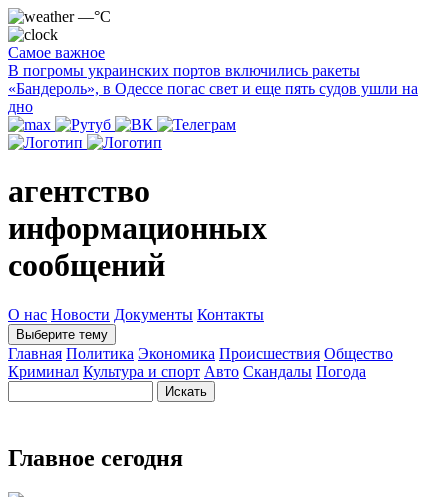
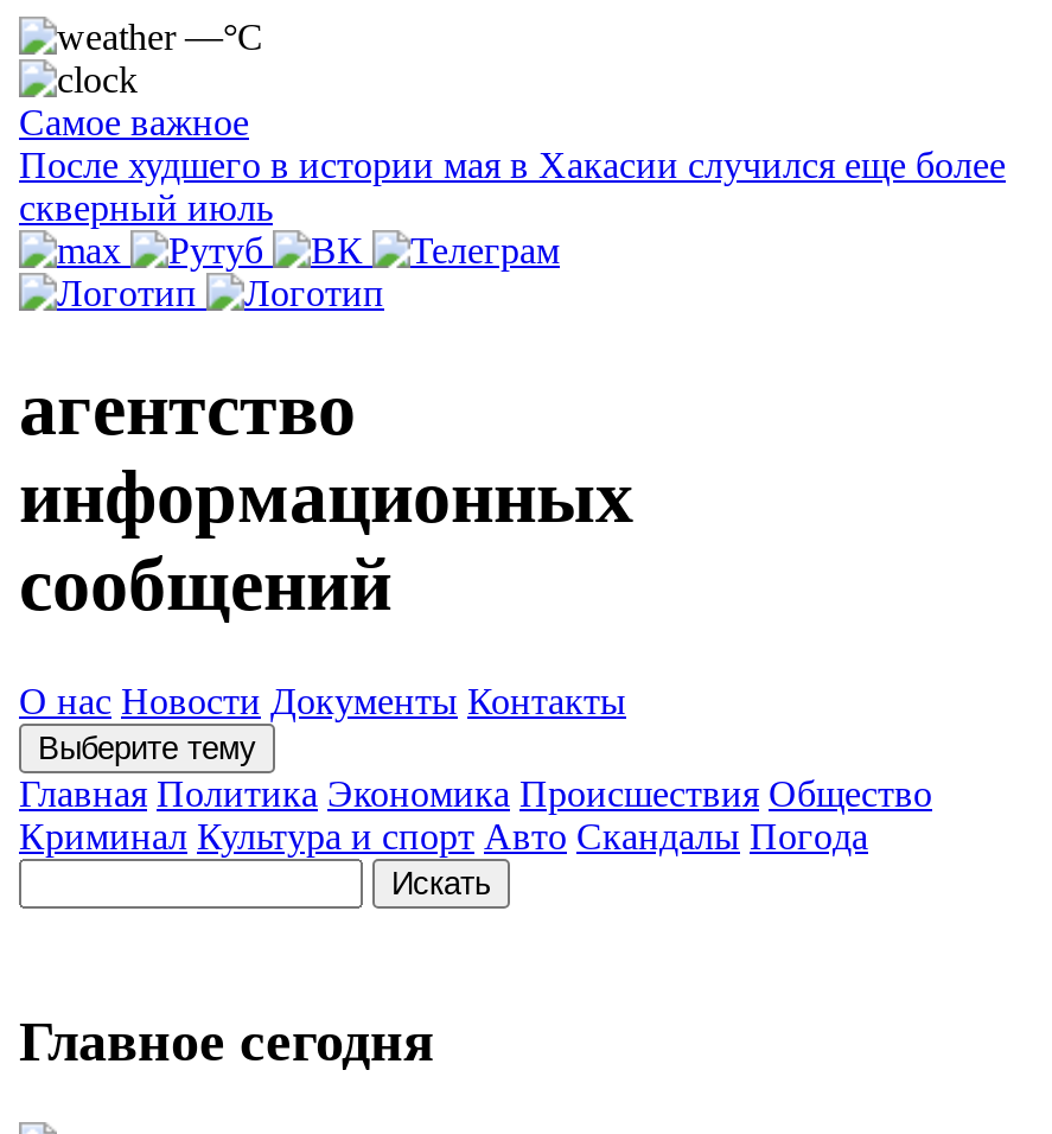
[8,62,418,115] В погромы украинских портов включились ракеты | «Бандероль», в Одессе погас свет и еще пять судов ушли на | дно -> [19,145,1006,228] После худшего в истории мая в Хакасии случился еще более | скверный июль

